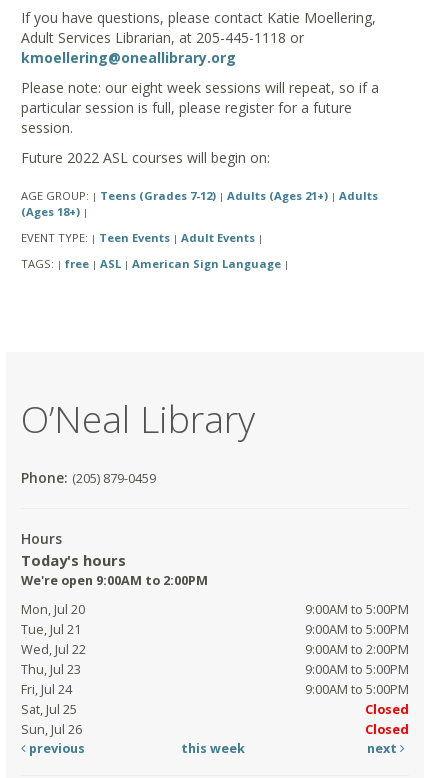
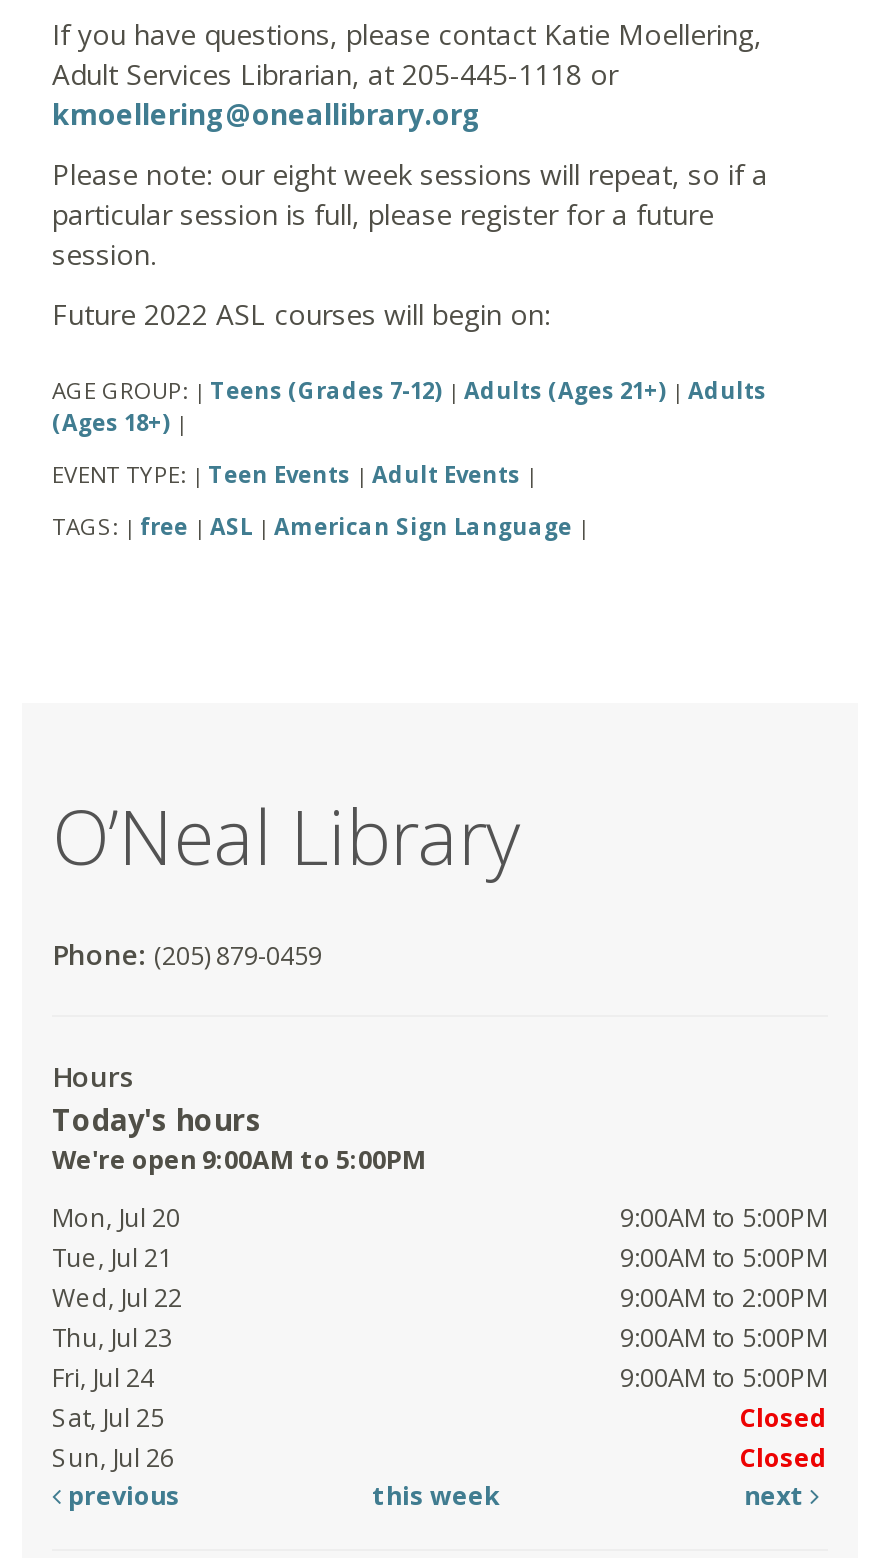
[21,572,208,589] We're open 9:00AM to 2:00PM -> [52,1143,426,1177] We're open 9:00AM to 5:00PM

